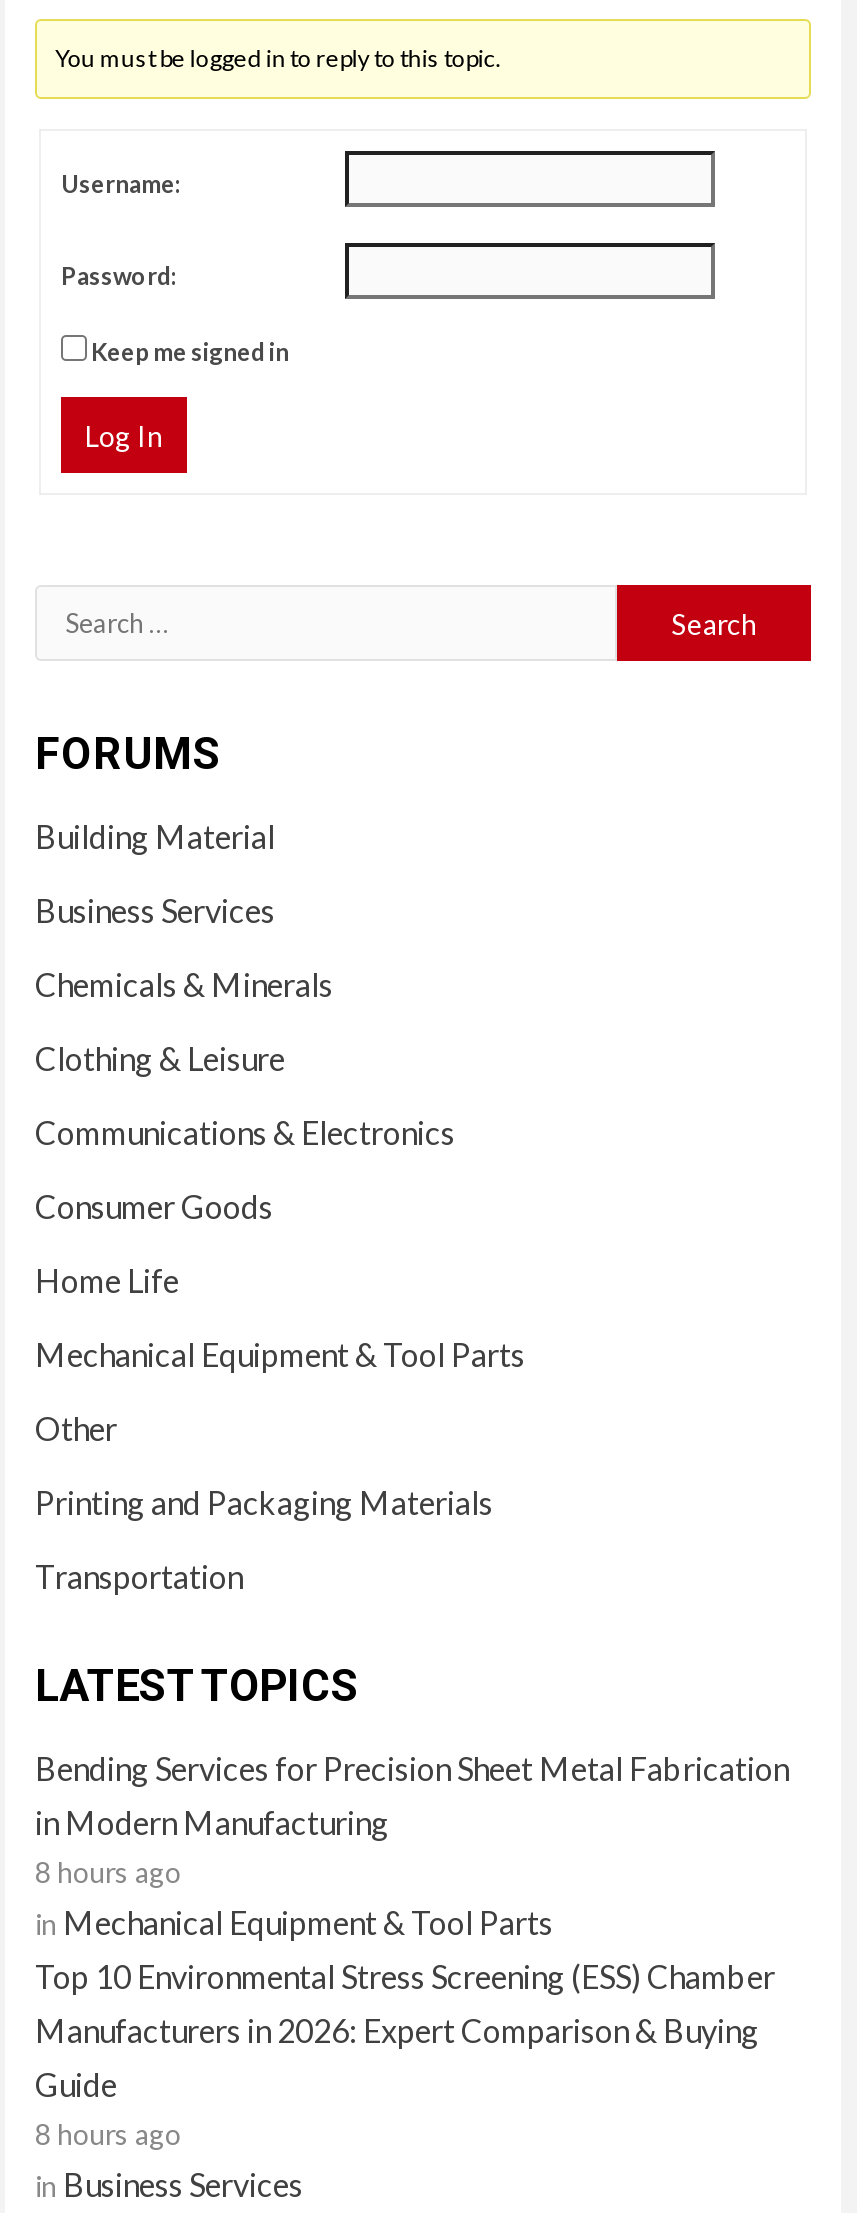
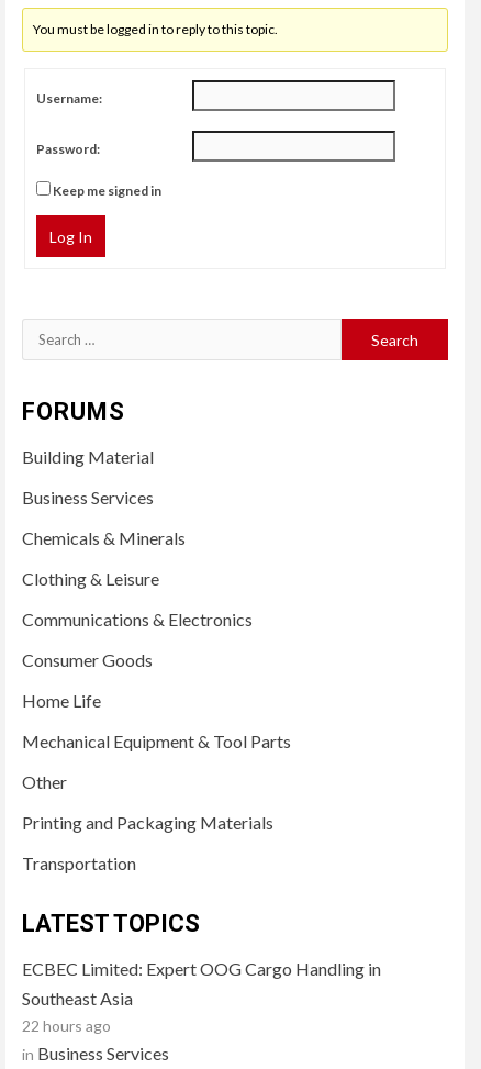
[35,1749,789,2151] Bending Services for Precision Sheet Metal Fabrication | in Modern Manufacturing | 8 hours ago | in Mechanical Equipment & Tool Parts | Top 10 Environmental Stress Screening (ESS) Chamber | Manufacturers in 2026: Expert Comparison & Buying | Guide | 8 hours ago -> [22,958,381,1035] ECBEC Limited: Expert OOG Cargo Handling in | Southeast Asia | 22 hours ago

